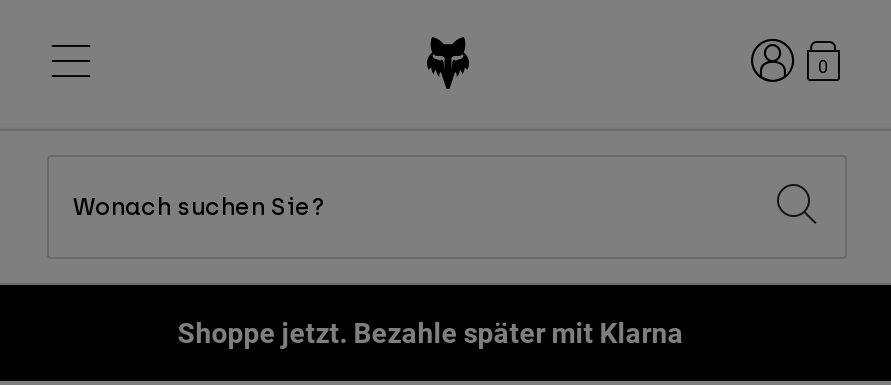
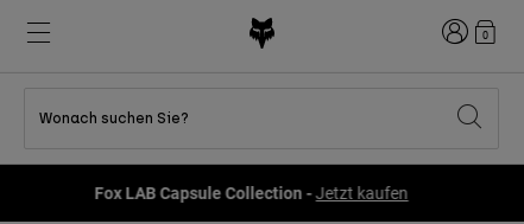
[177,314,683,352] Shoppe jetzt. Bezahle später mit Klarna -> [95,182,409,204] Fox LAB Capsule Collection - Jetzt kaufen

